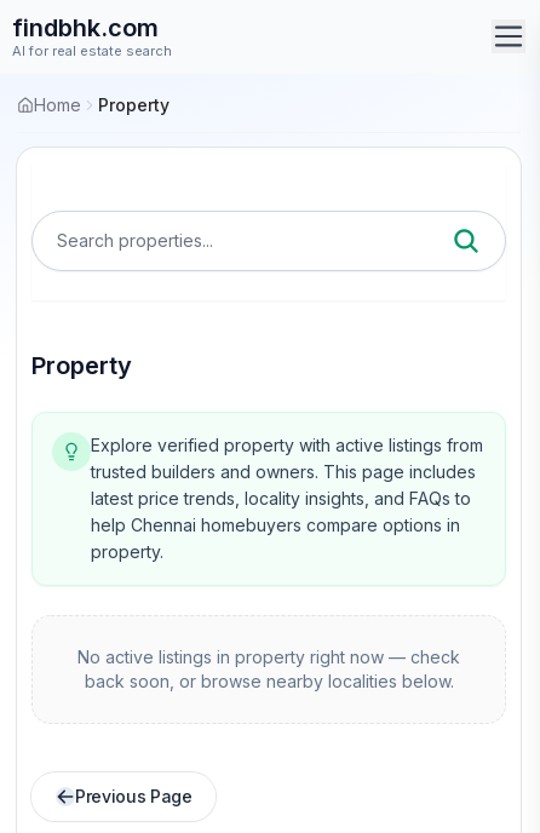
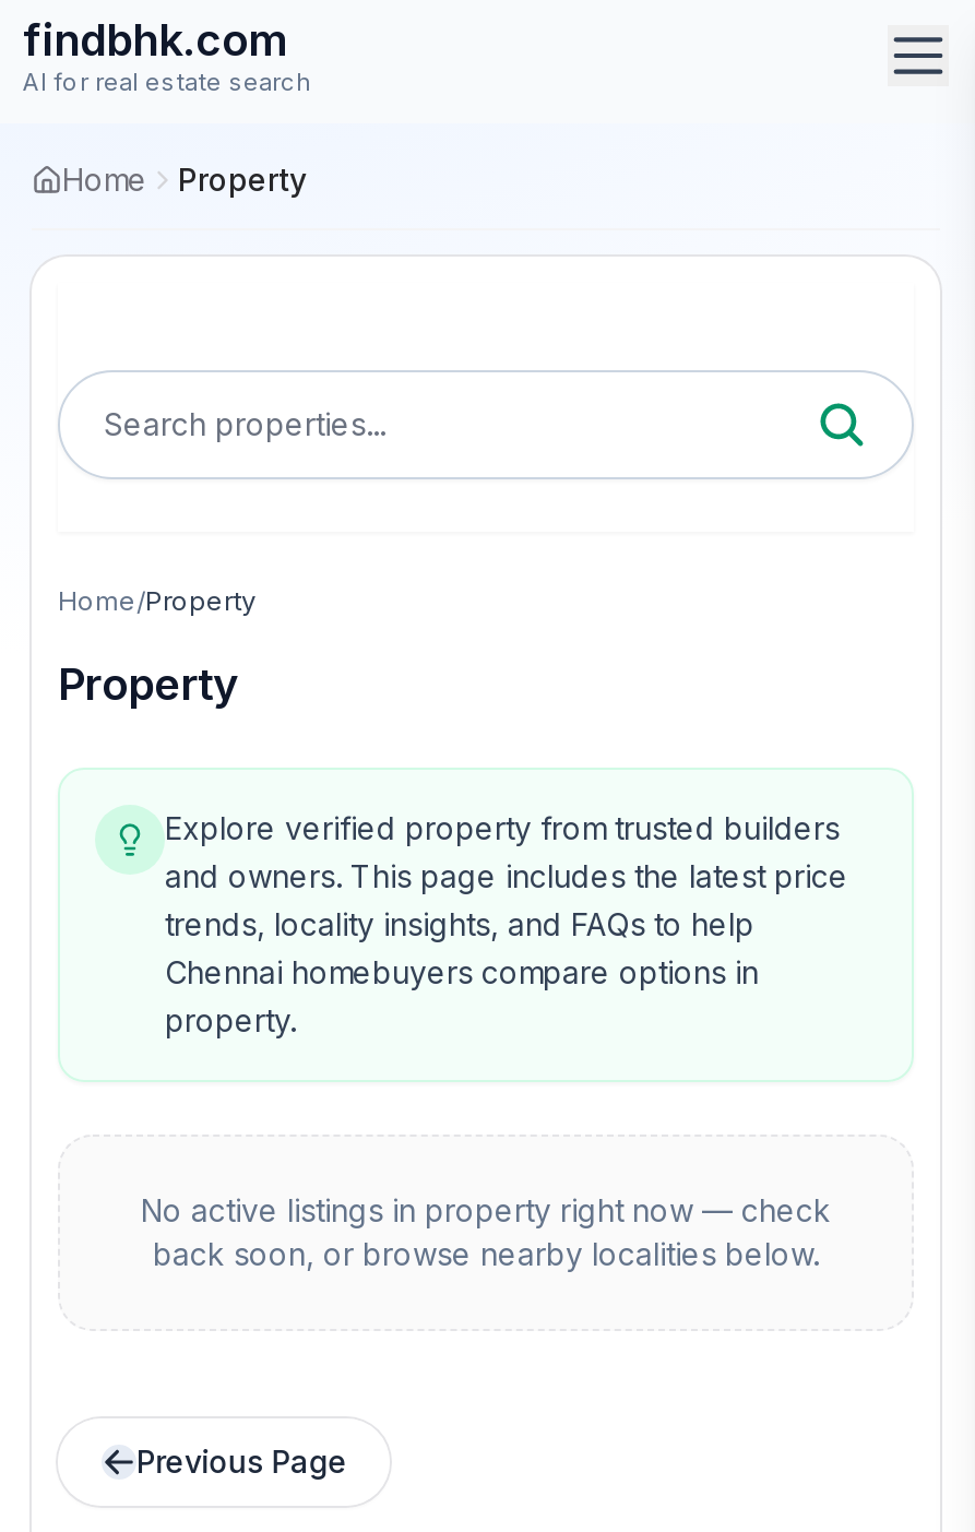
none -> [58,584,257,617] Home/Property
[91,435,483,535] Explore verified property with active listings from | trusted builders and owners. This page includes | latest price trends, locality insights, and FAQs to | help Chennai homebuyers compare options in -> [165,809,848,990] Explore verified property from trusted builders | and owners. This page includes the latest price | trends, locality insights, and FAQs to help | Chennai homebuyers compare options in

